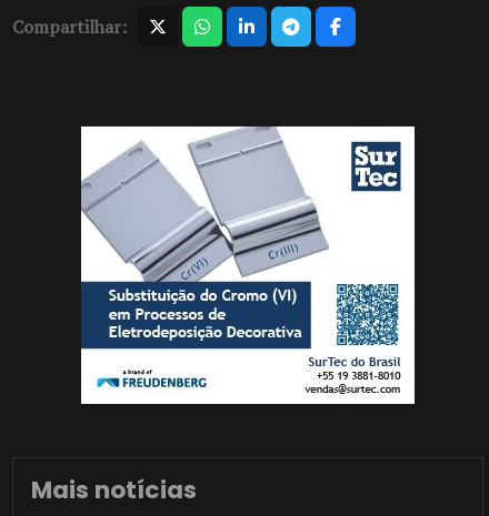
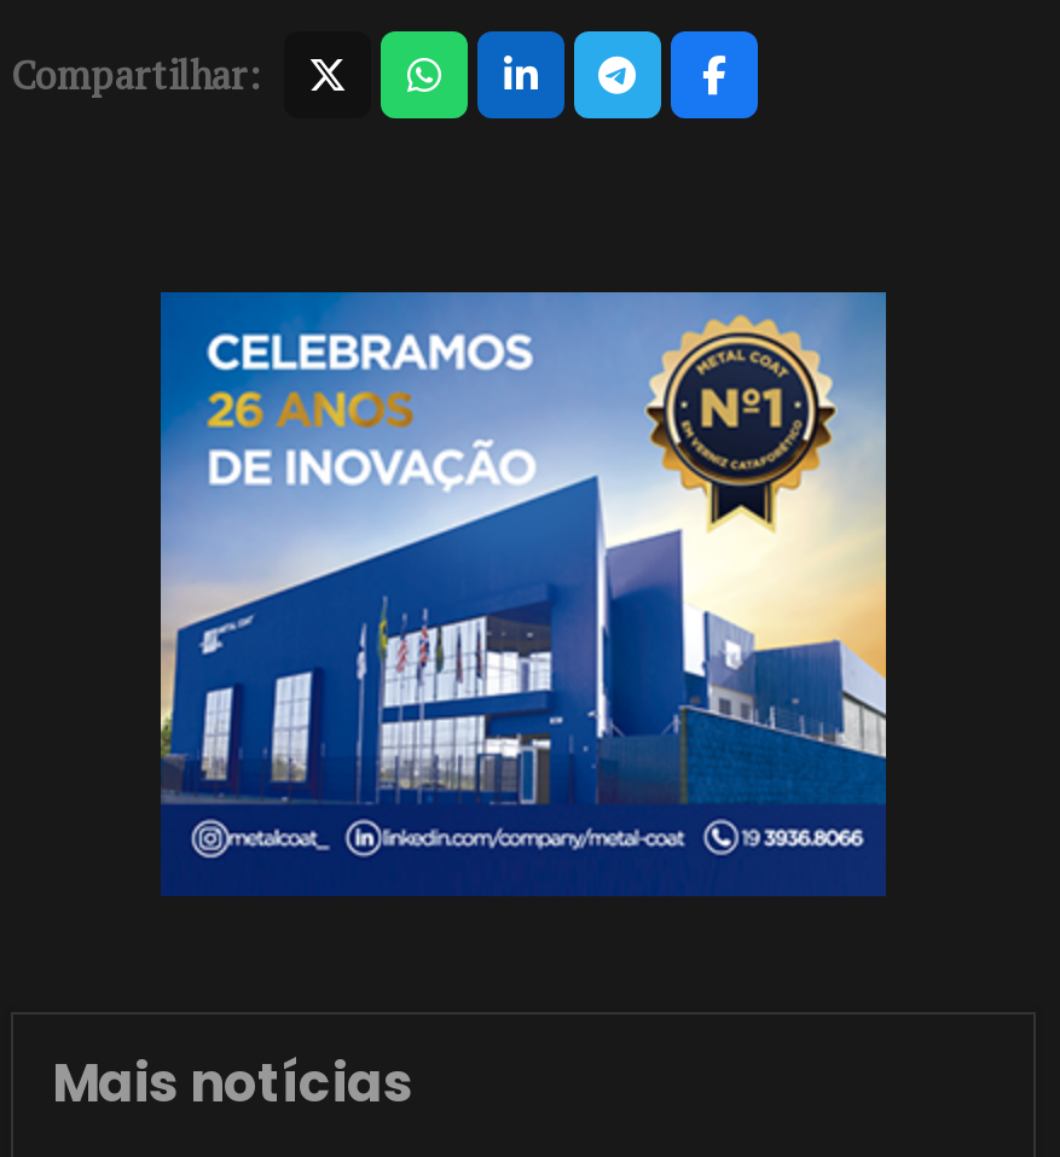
[80,125,416,405] [image] -> [158,290,888,896] [image]

